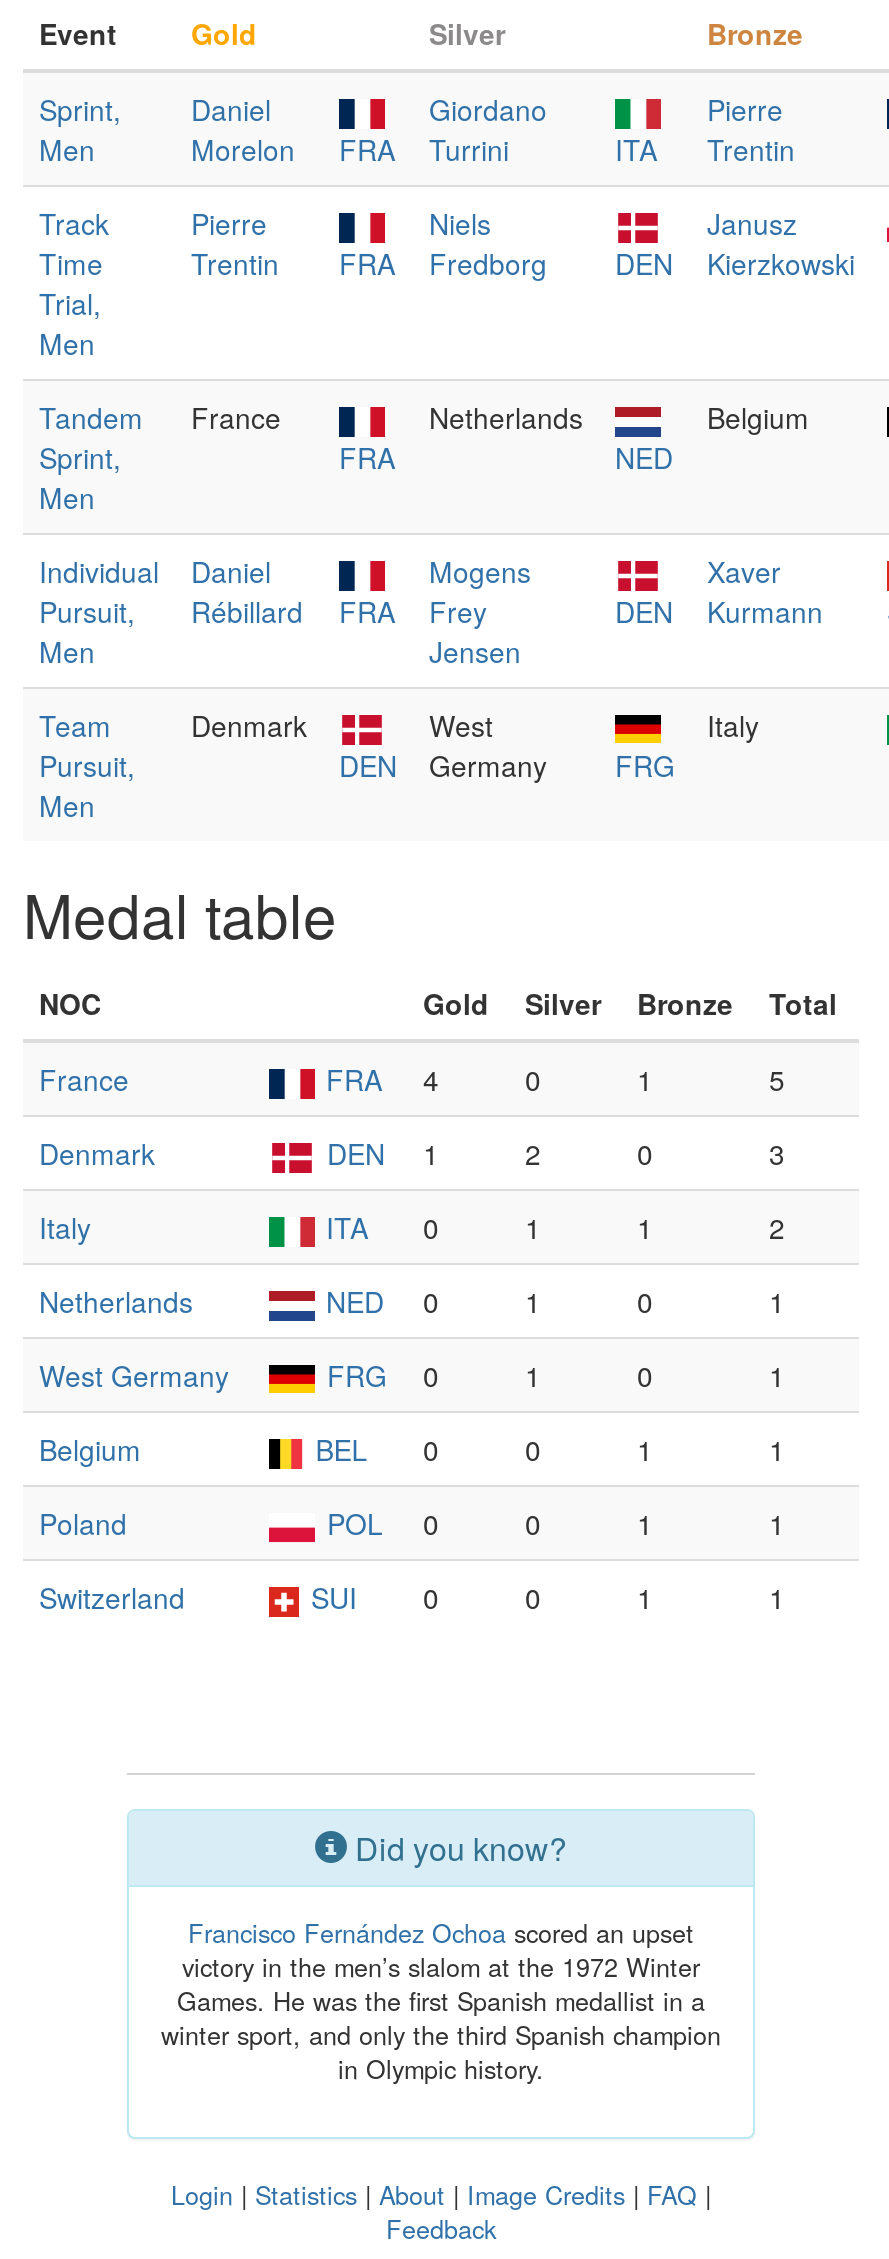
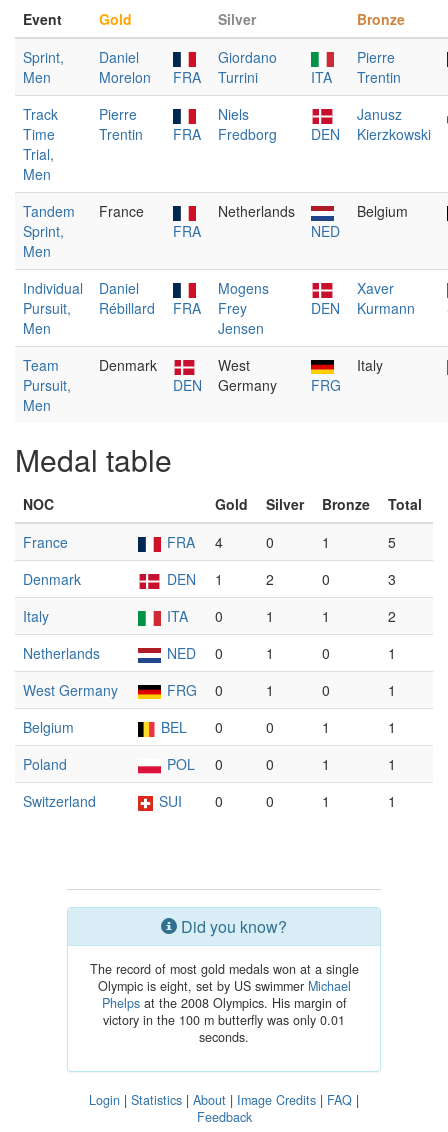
[161,1915,721,2087] Francisco Fernández Ochoa scored an upset | victory in the men’s slalom at the 1972 Winter | Games. He was the first Spanish medallist in a | winter sport, and only the third Spanish champion | in Olympic history. -> [89,960,358,1046] The record of most gold medals won at a single | Olympic is eight, set by US swimmer Michael | Phelps at the 2008 Olympics. His margin of | victory in the 100 m butterfly was only 0.01 | seconds.

